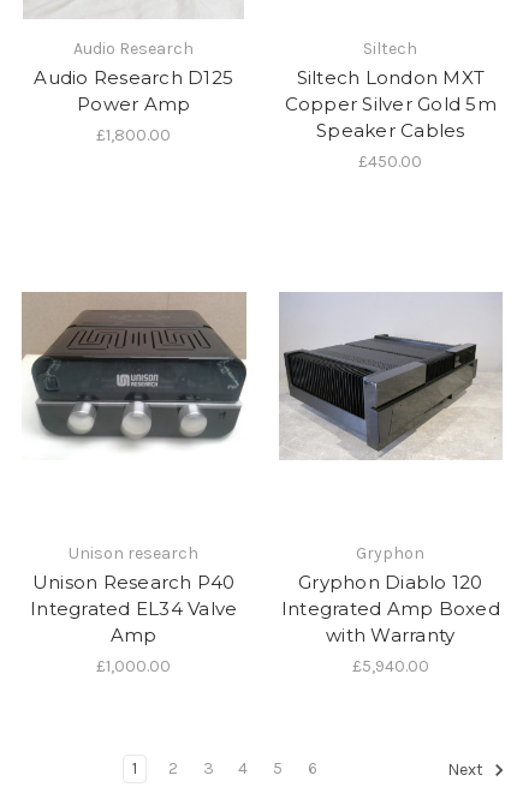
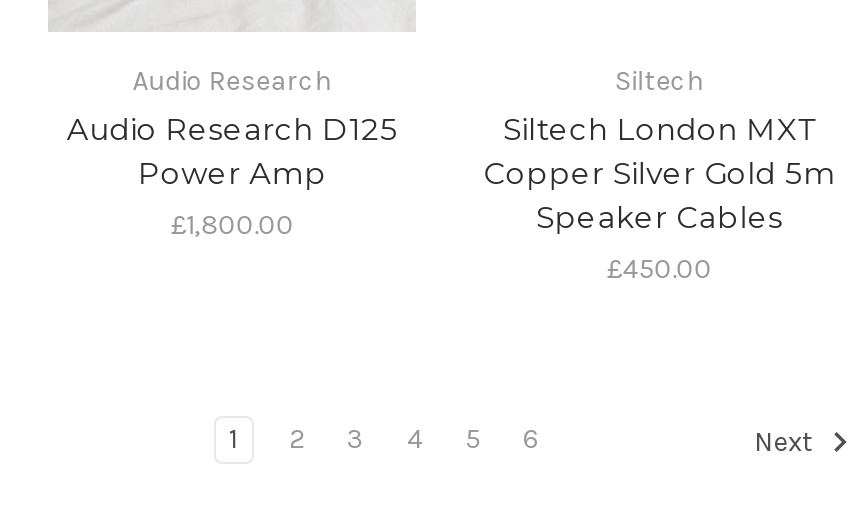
[22,292,248,447] [image] -> none
[279,292,503,460] [image] -> none
[30,543,237,676] Unison research | Unison Research P40 | Integrated EL34 Valve | Amp | £1,000.00 -> none
[281,543,500,676] Gryphon | Gryphon Diablo 120 | Integrated Amp Boxed | with Warranty | £5,940.00 -> none

